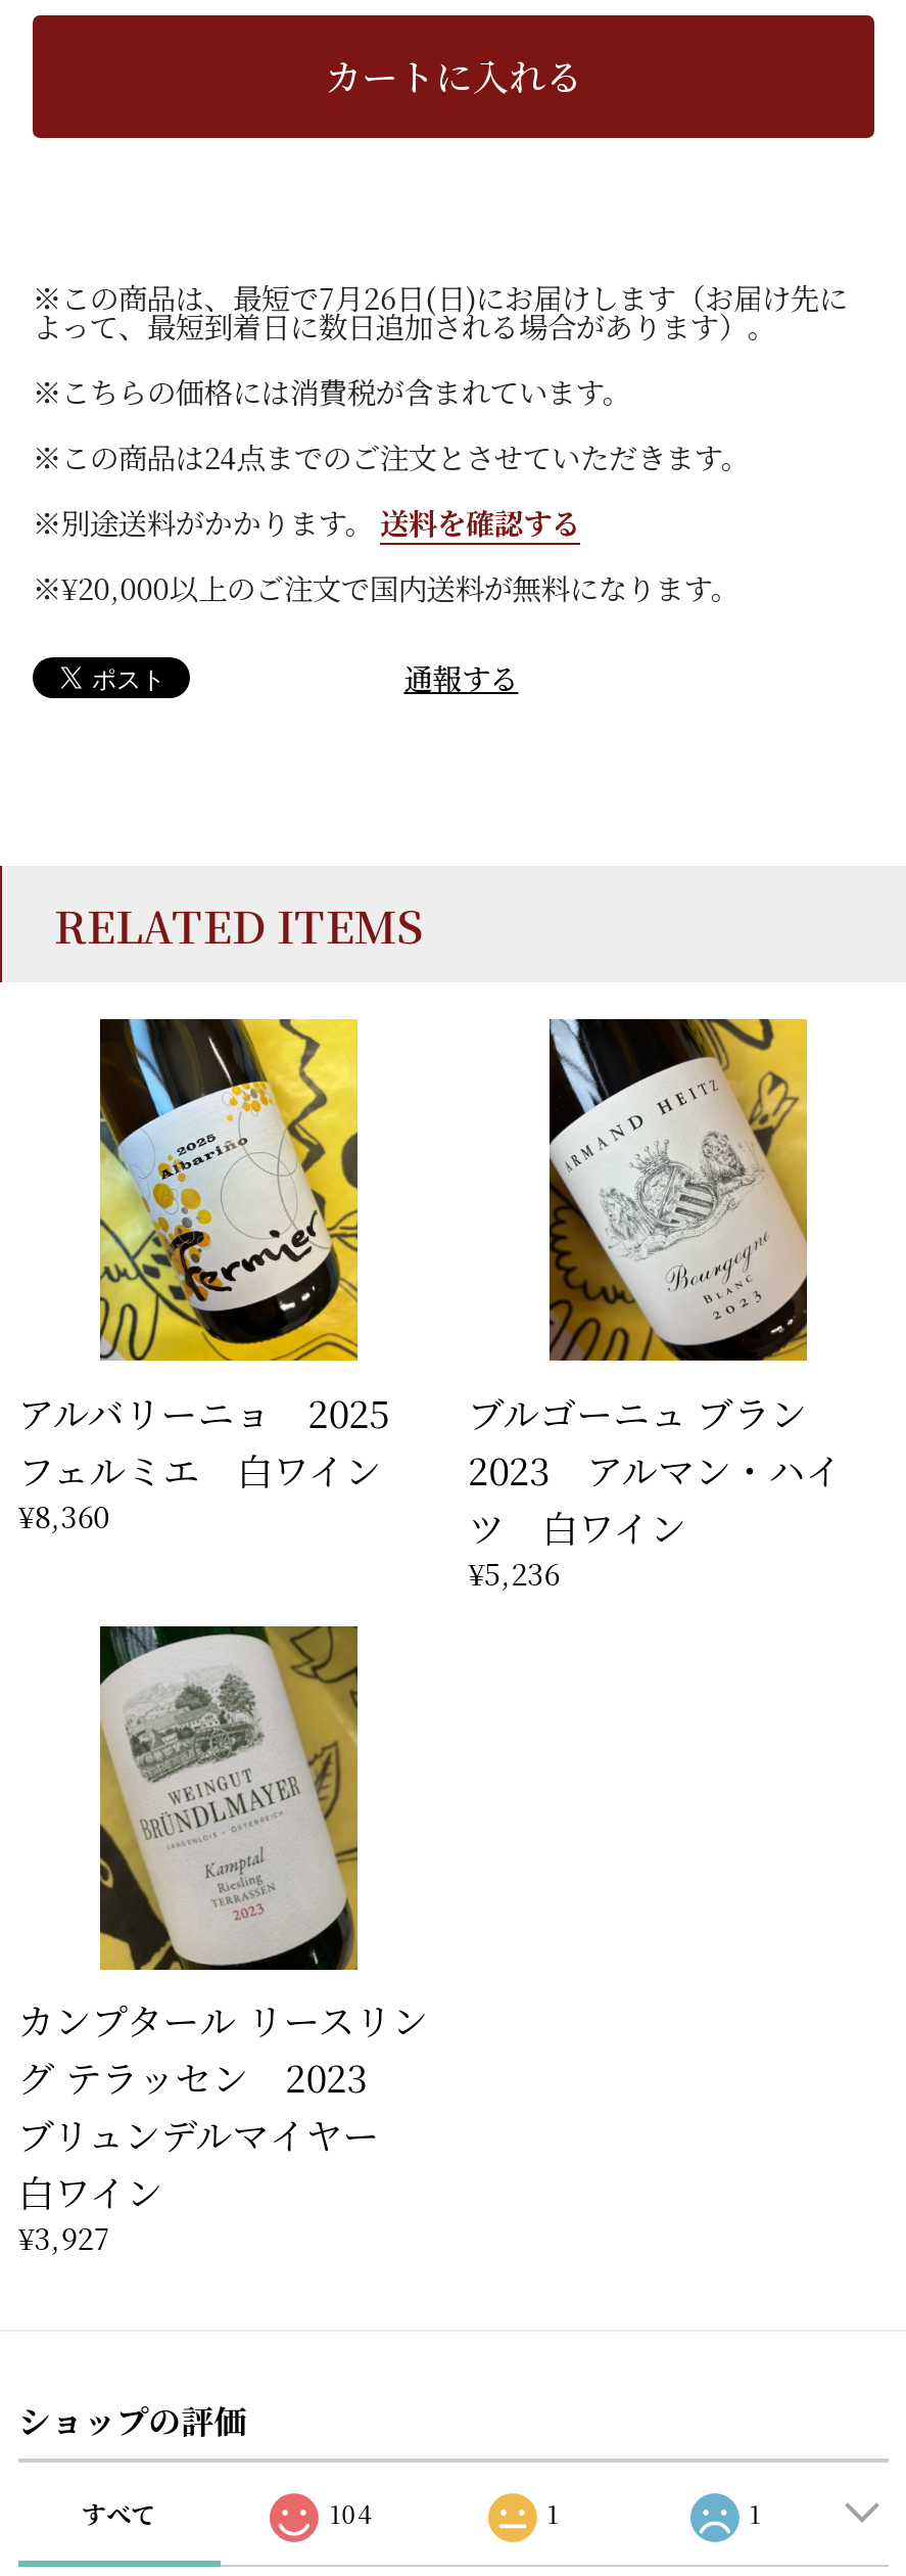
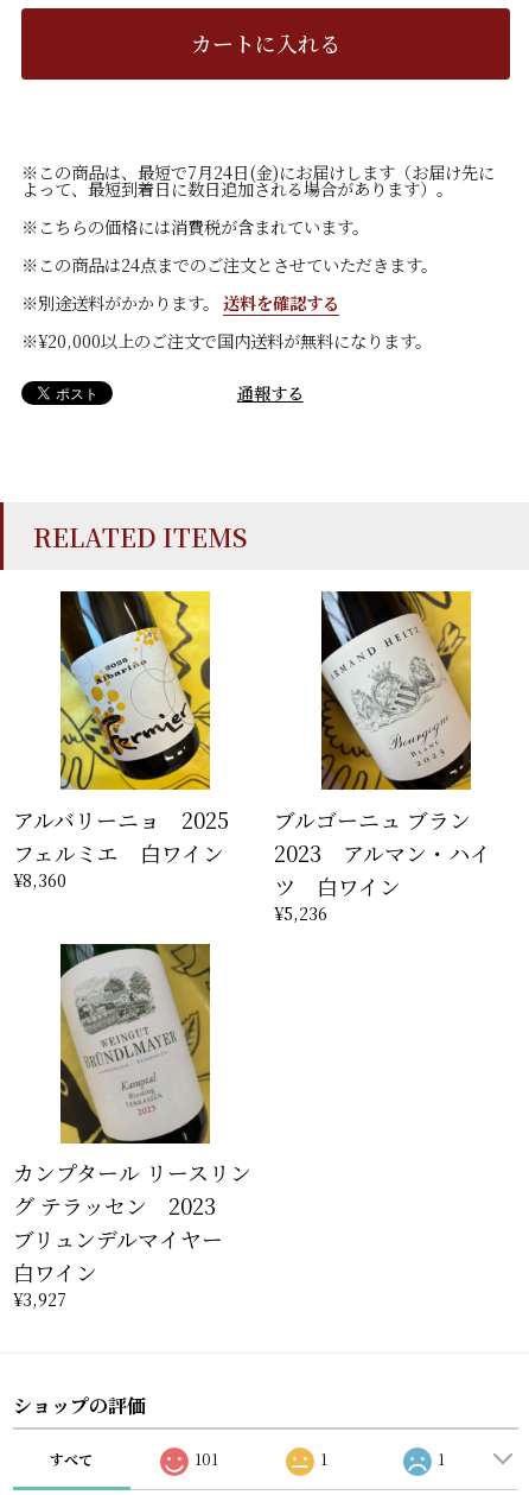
[32,278,848,319] ※この商品は、最短で7月26日(日)にお届けします（お届け先に -> [21,161,494,184] ※この商品は、最短で7月24日(金)にお届けします（お届け先に
[329,2495,372,2529] 104 -> [194,1448,218,1469] 101

